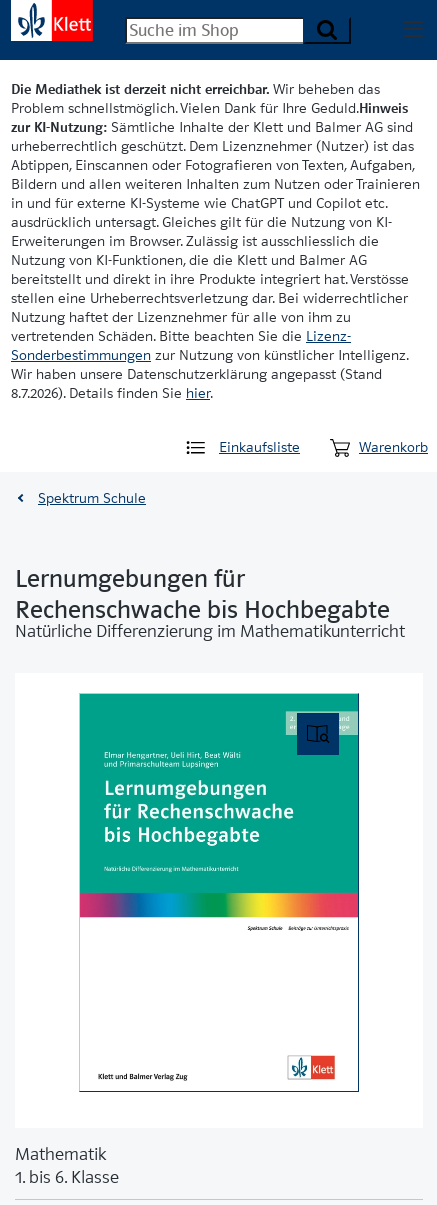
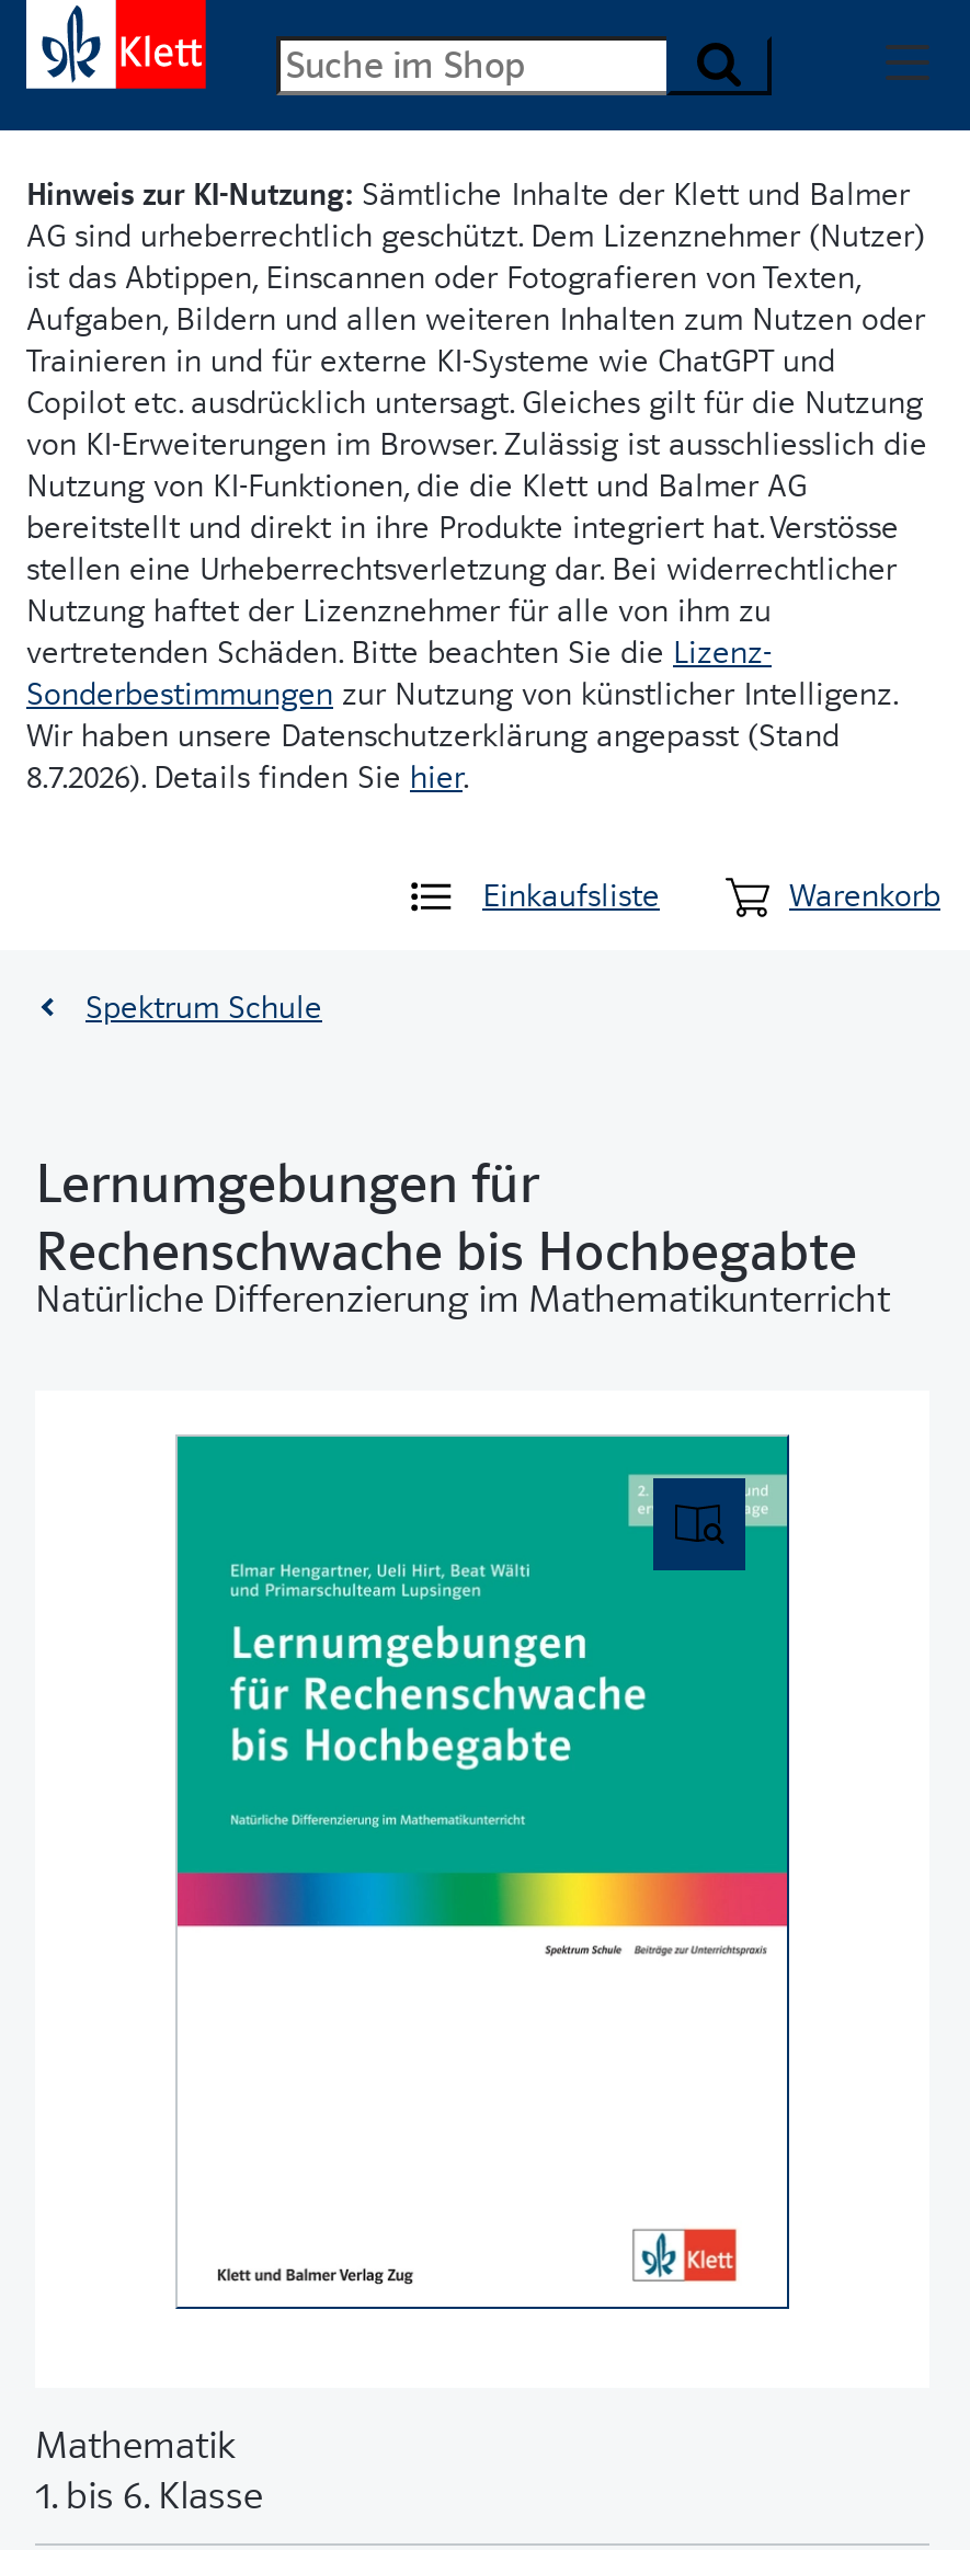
[11,80,420,250] Die Mediathek ist derzeit nicht erreichbar. Wir beheben das | Problem schnellstmöglich. Vielen Dank für Ihre Geduld.Hinweis | zur KI-Nutzung: Sämtliche Inhalte der Klett und Balmer AG sind | urheberrechtlich geschützt. Dem Lizenznehmer (Nutzer) ist das | Abtippen, Einscannen oder Fotografieren von Texten, Aufgaben, | Bildern und allen weiteren Inhalten zum Nutzen oder Trainieren | in und für externe KI-Systeme wie ChatGPT und Copilot etc. | ausdrücklich untersagt. Gleiches gilt für die Nutzung von KI- | Erweiterungen im Browser. Zulässig ist ausschliesslich die -> [26,174,927,464] Hinweis zur KI-Nutzung: Sämtliche Inhalte der Klett und Balmer | AG sind urheberrechtlich geschützt. Dem Lizenznehmer (Nutzer) | ist das Abtippen, Einscannen oder Fotografieren von Texten, | Aufgaben, Bildern und allen weiteren Inhalten zum Nutzen oder | Trainieren in und für externe KI-Systeme wie ChatGPT und | Copilot etc. ausdrücklich untersagt. Gleiches gilt für die Nutzung | von KI-Erweiterungen im Browser. Zulässig ist ausschliesslich die

